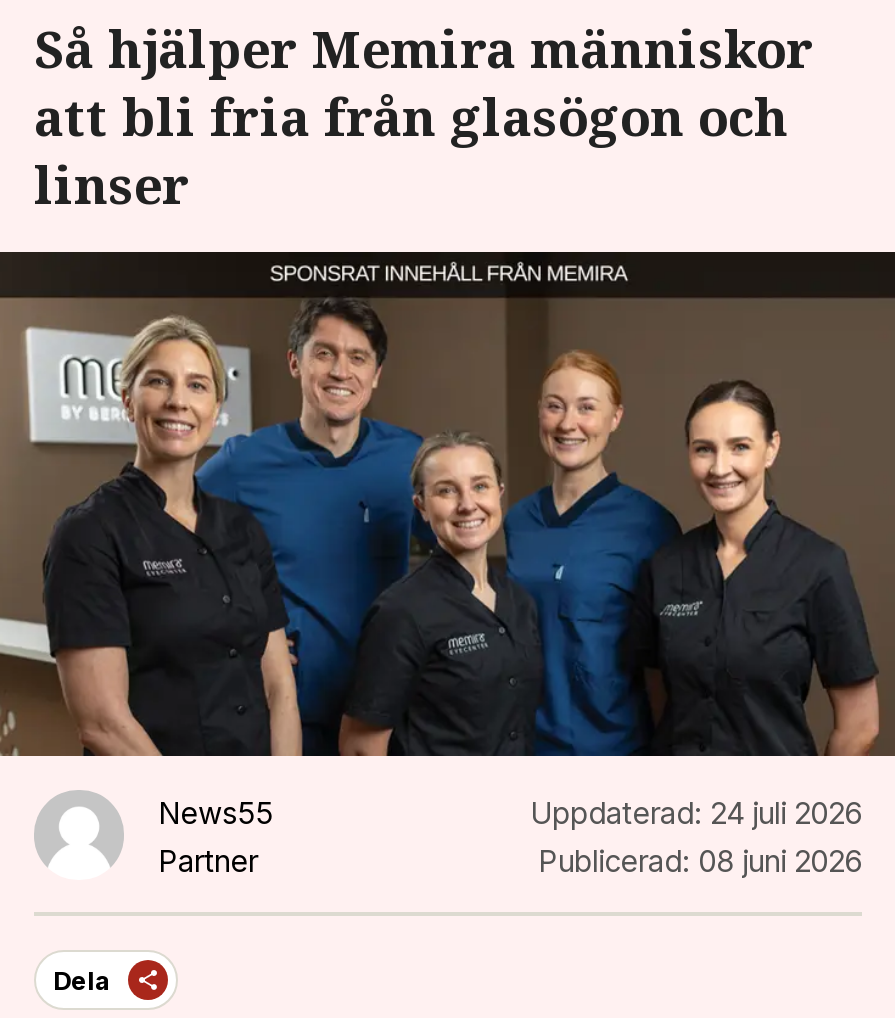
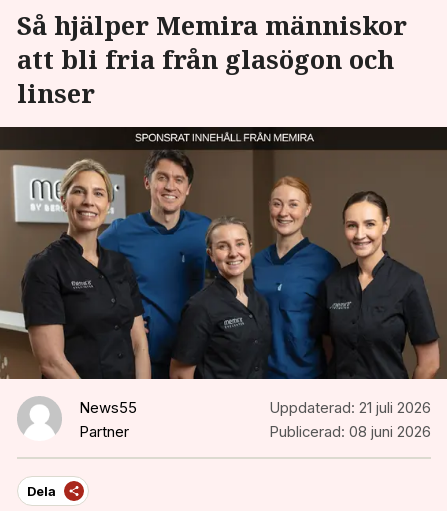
[530,796,862,832] Uppdaterad: 24 juli 2026 -> [269,399,431,417] Uppdaterad: 21 juli 2026

